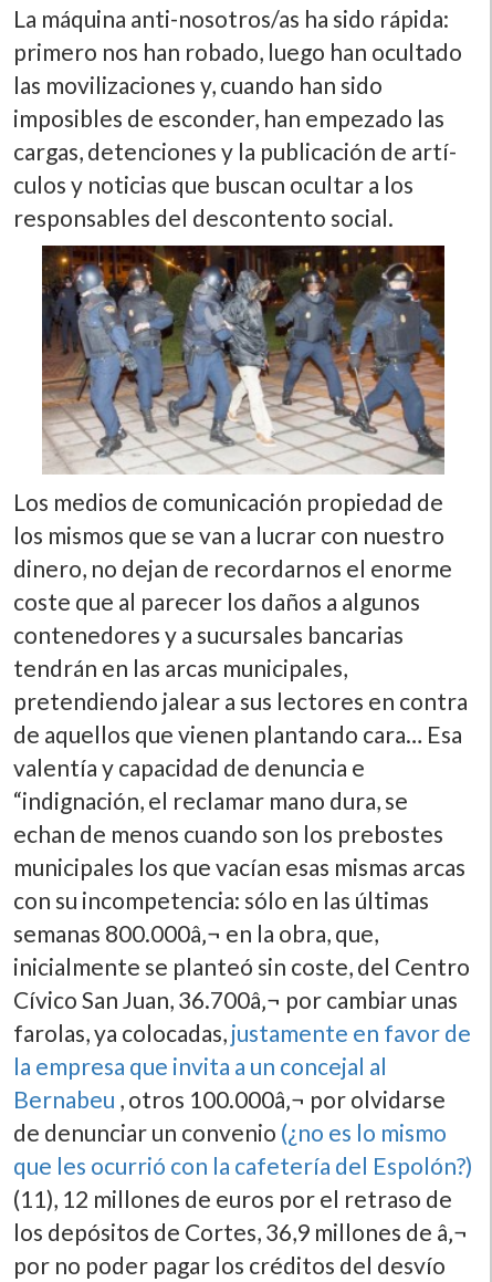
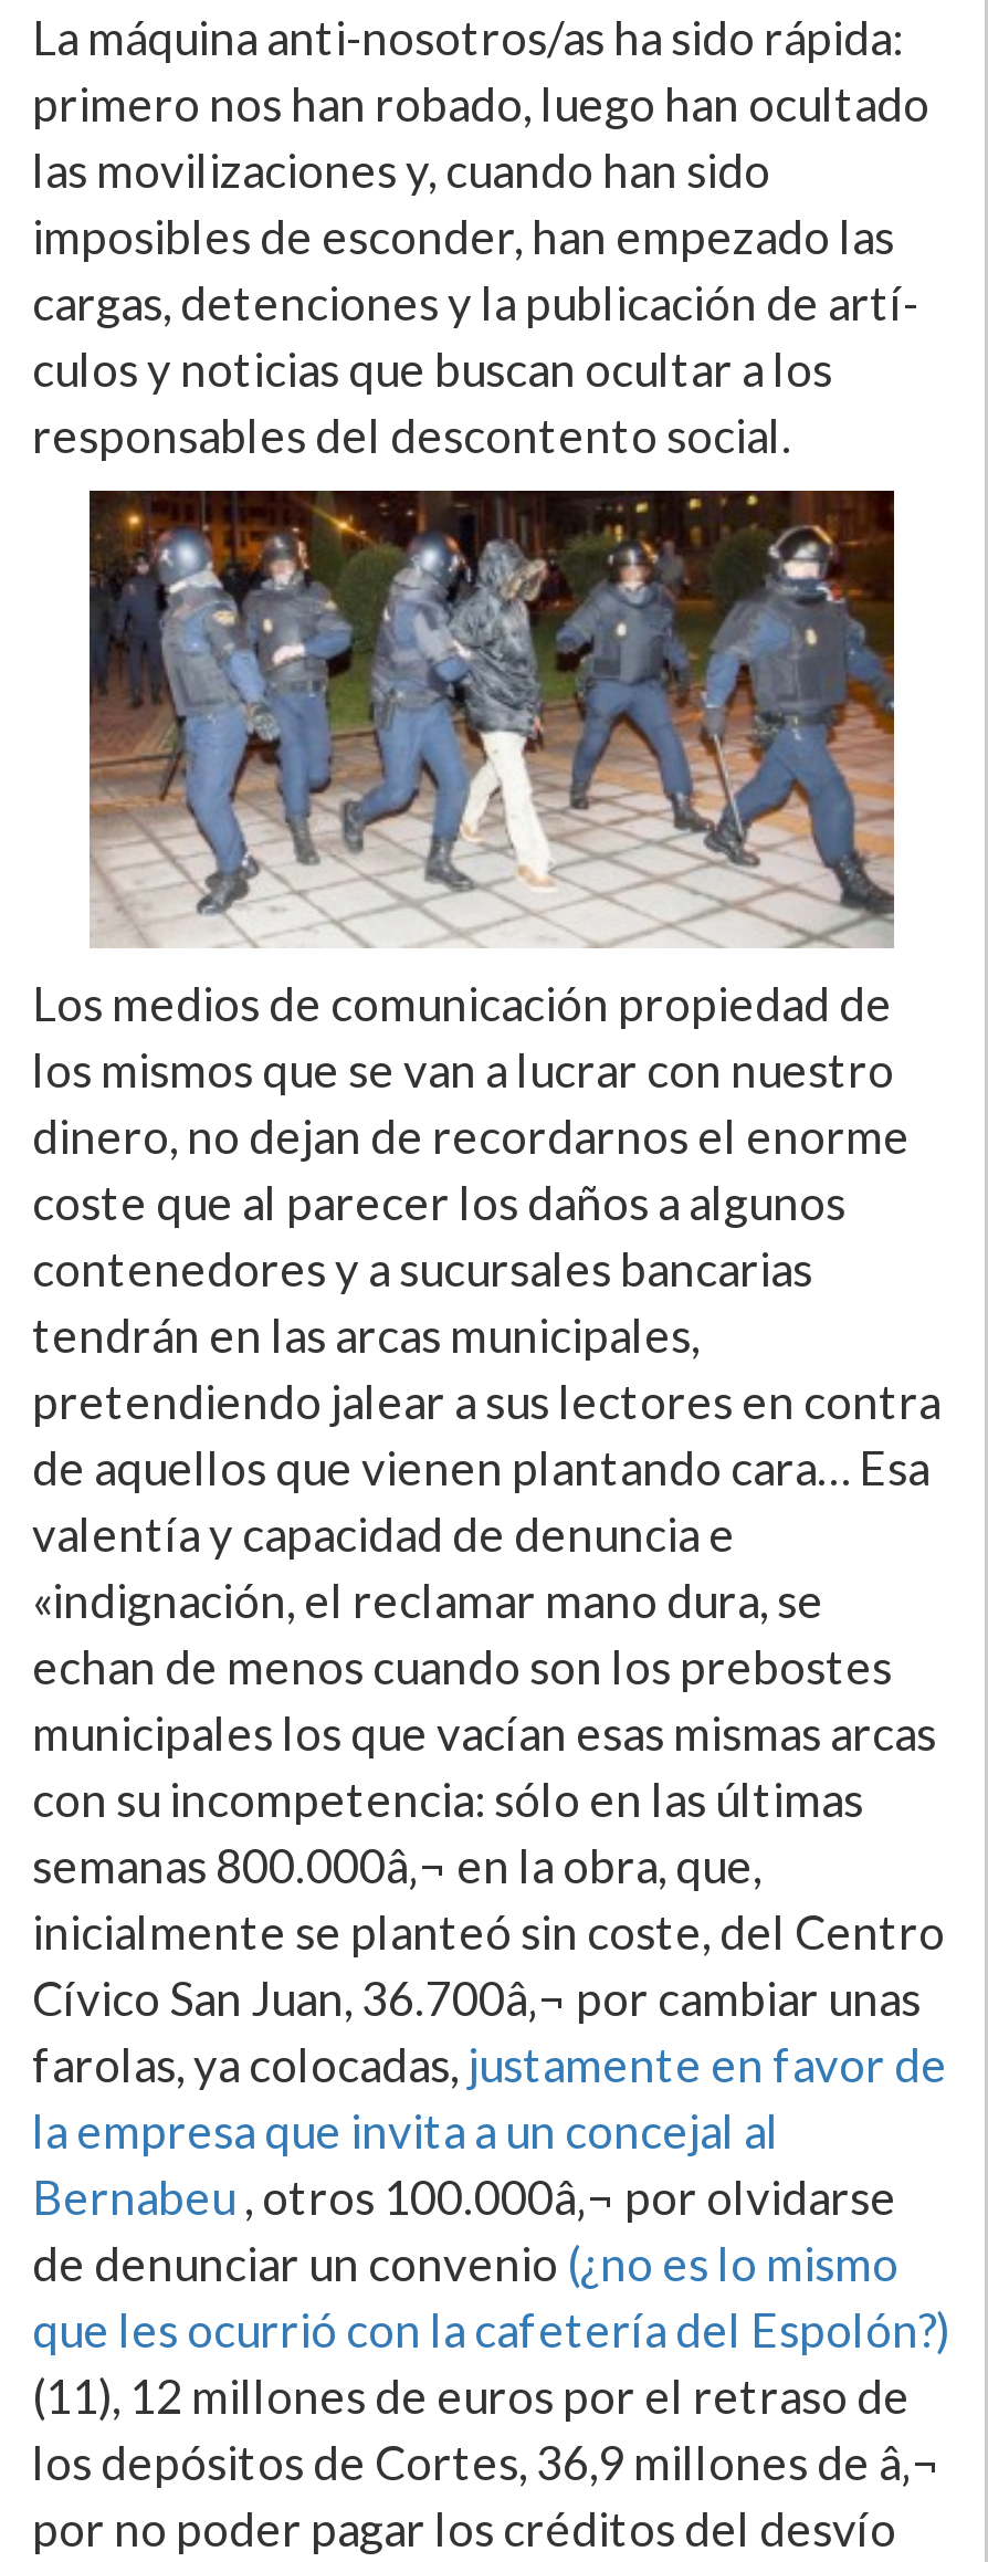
[13,787,408,814] “indignación, el reclamar mano dura, se -> [32,1572,823,1627] «indignación, el reclamar mano dura, se

